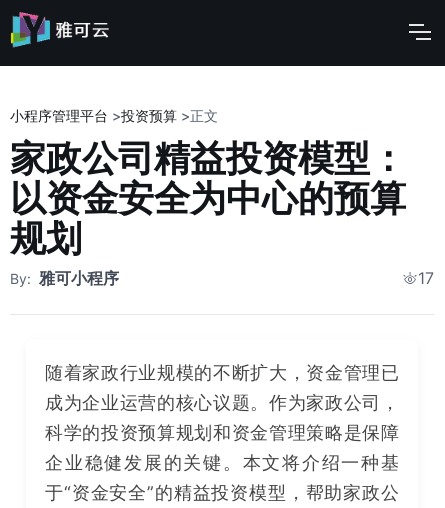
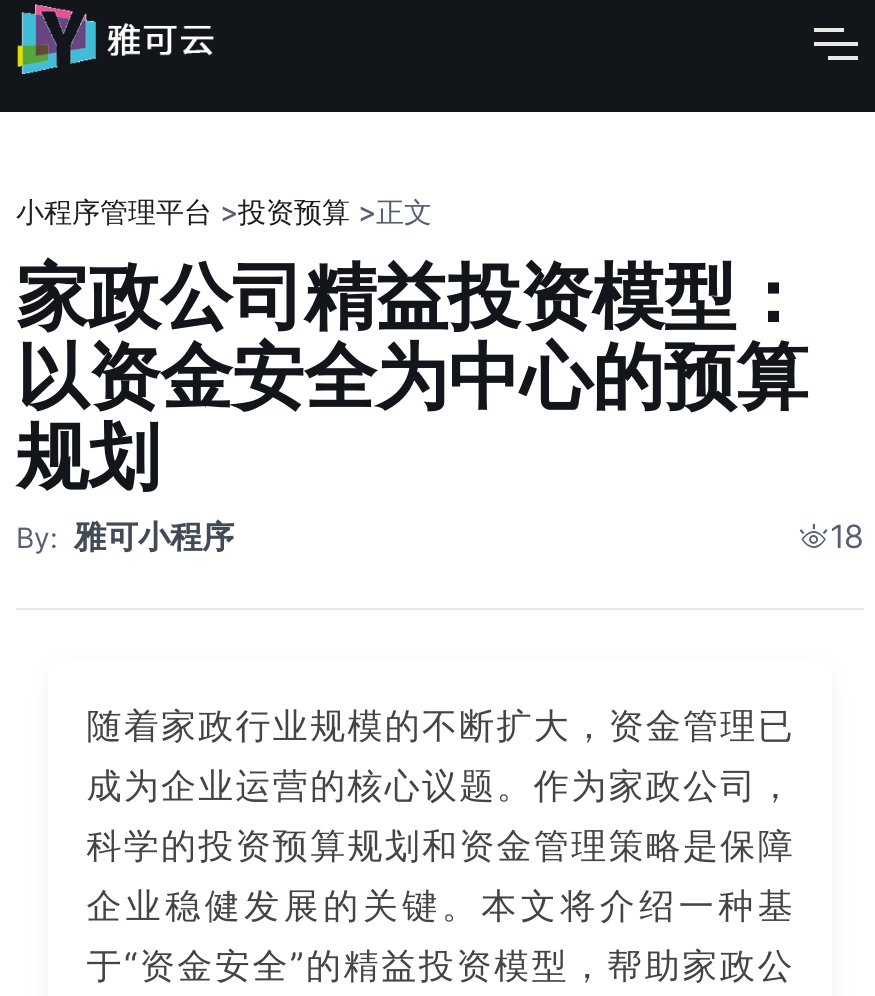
[418,268,434,288] 17 -> [830,516,864,556] 18

